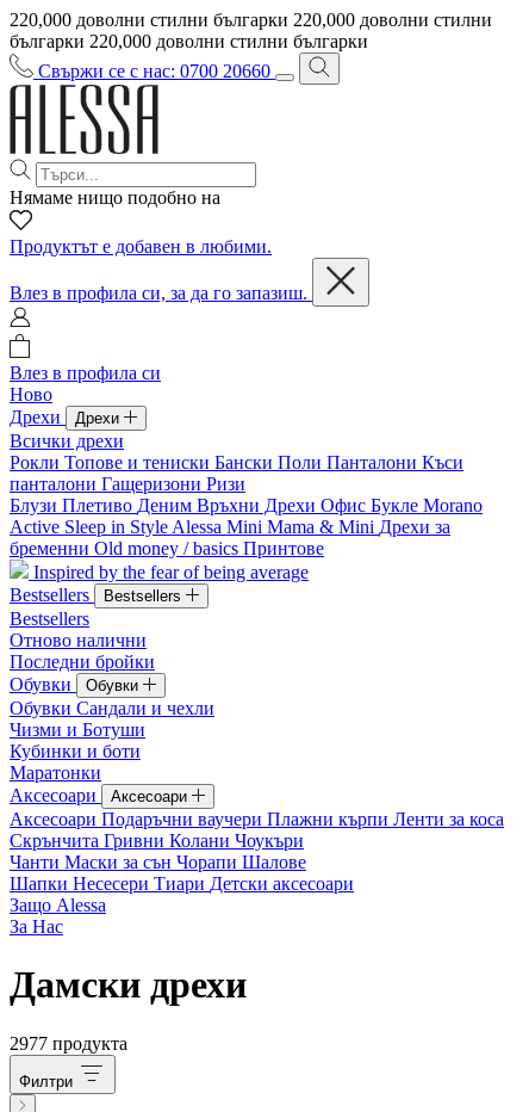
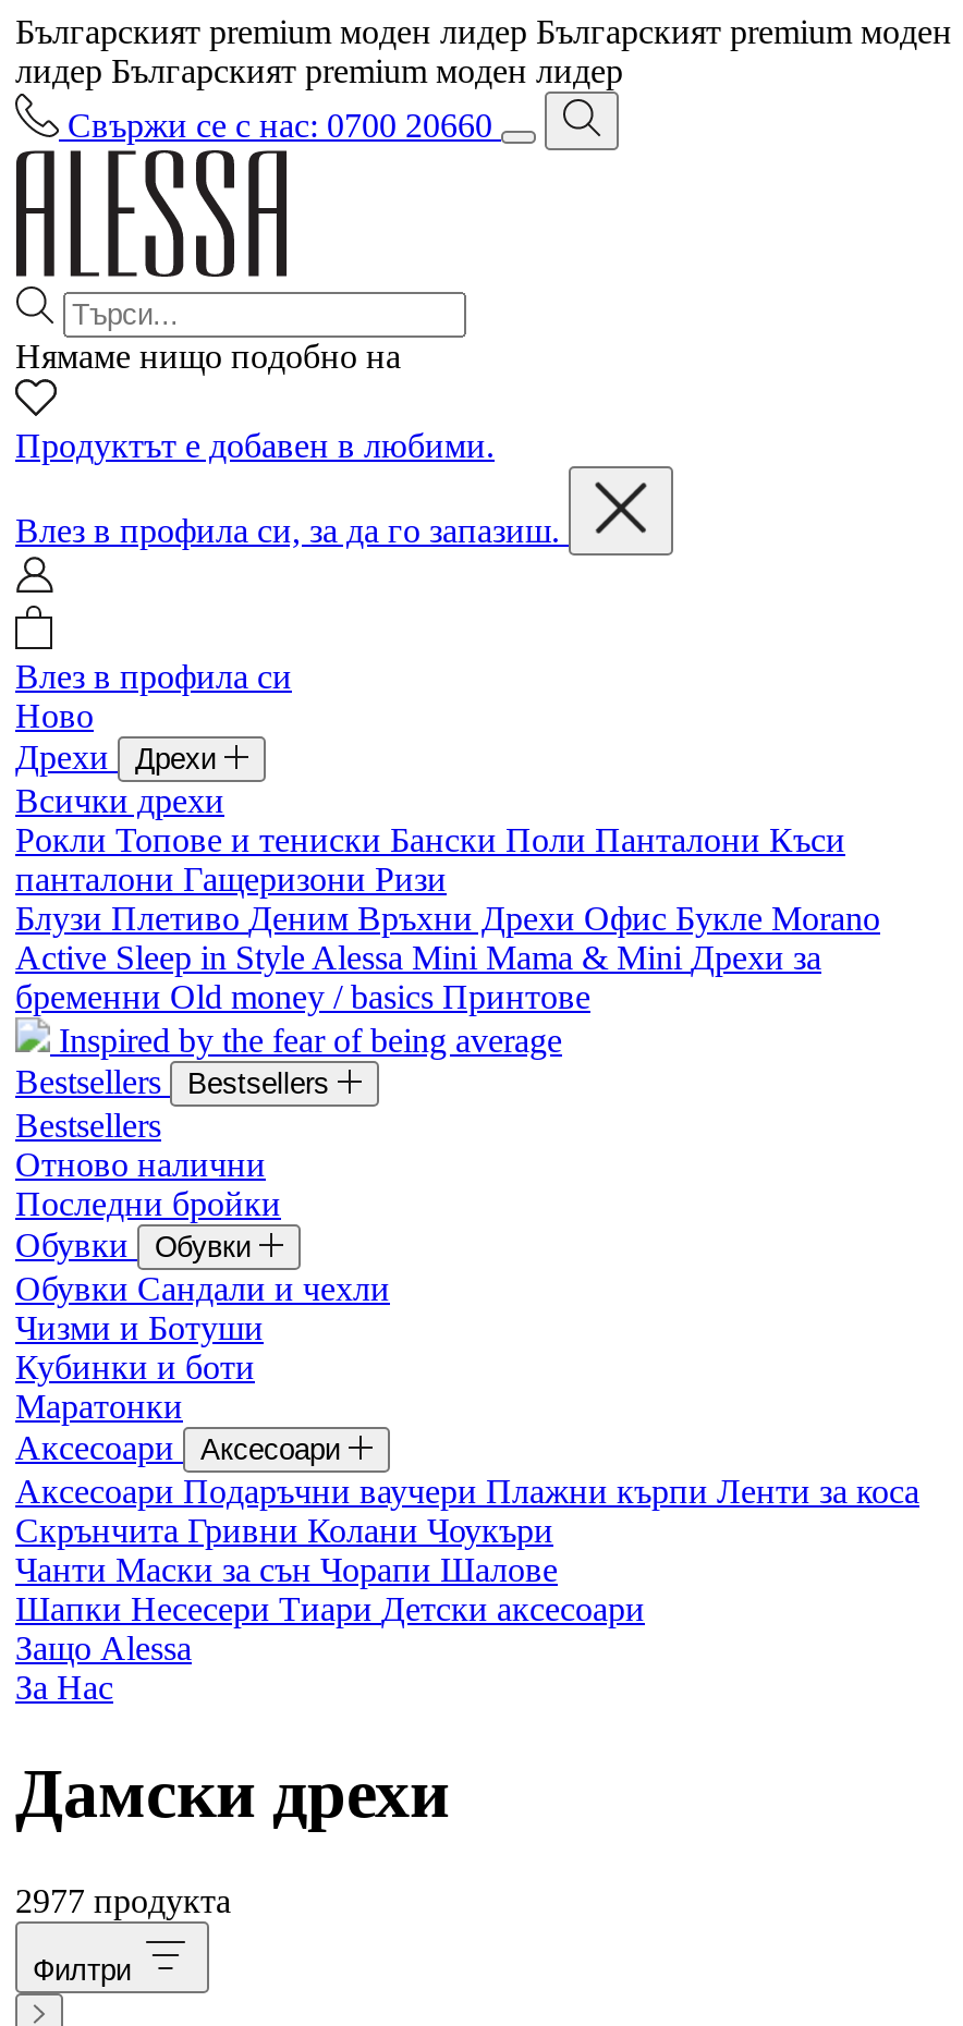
[10,10,492,51] 220,000 доволни стилни българки 220,000 доволни стилни | българки220,000 доволни стилни българки -> [15,13,952,89] Българският premium моден лидер Българският premium моден | лидерБългарският premium моден лидер

